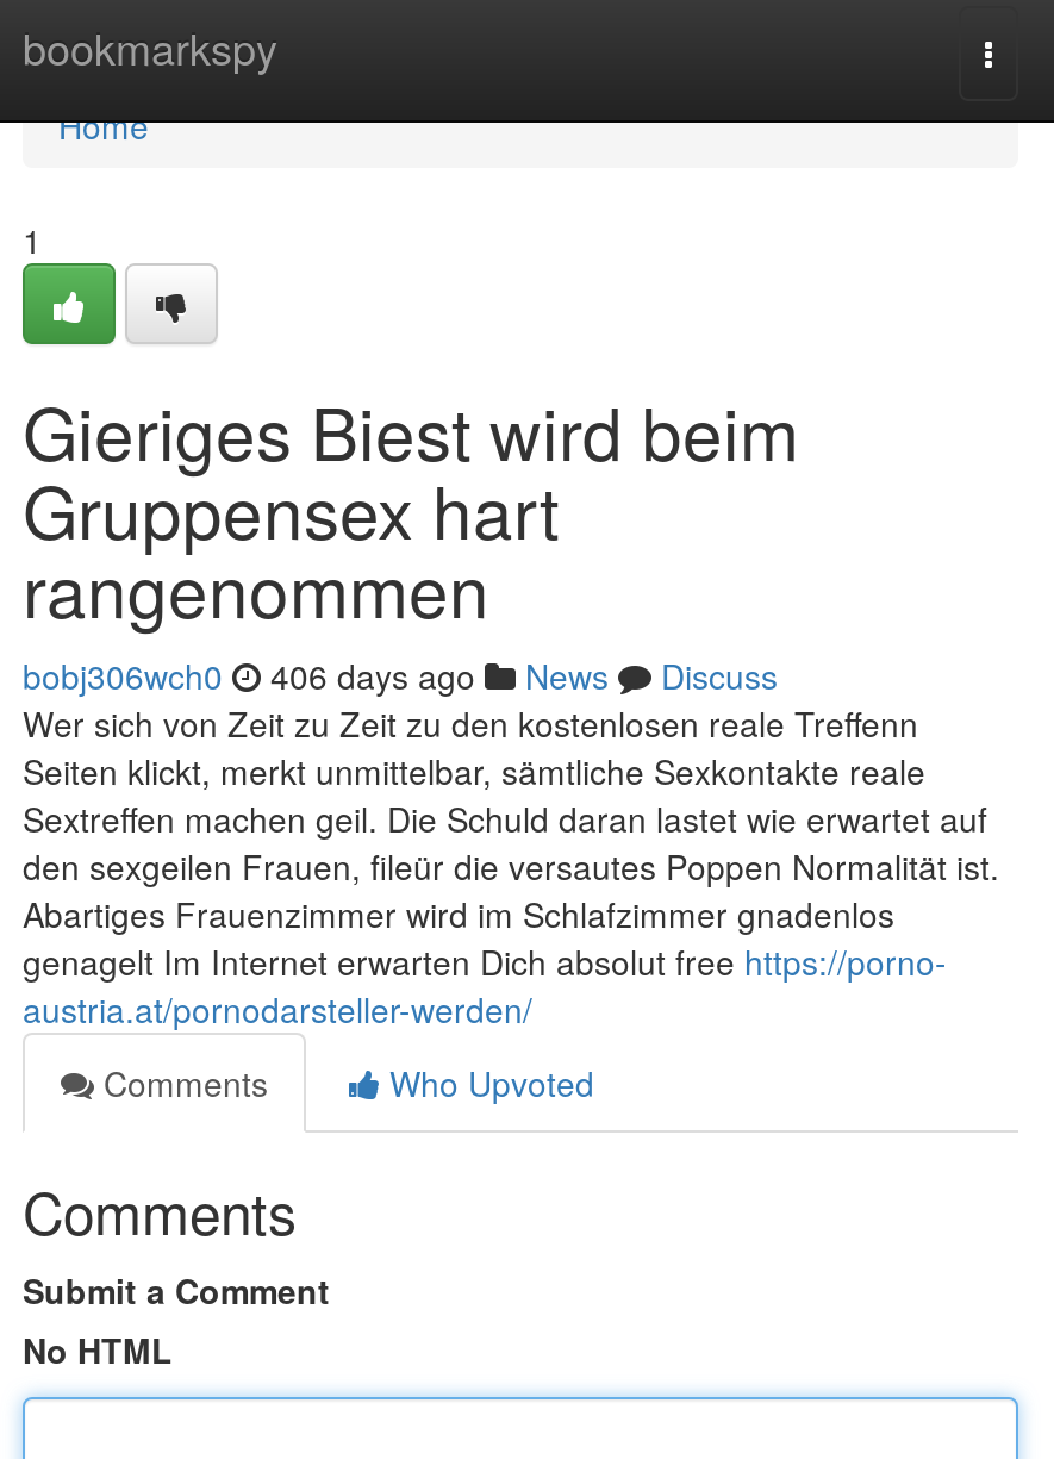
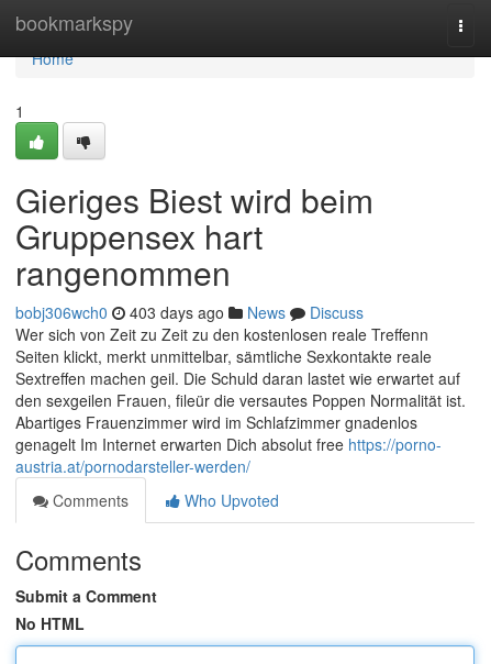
[23,651,778,699] bobj306wch0 406 days ago News Discuss -> [15,301,364,323] bobj306wch0 403 days ago News Discuss

